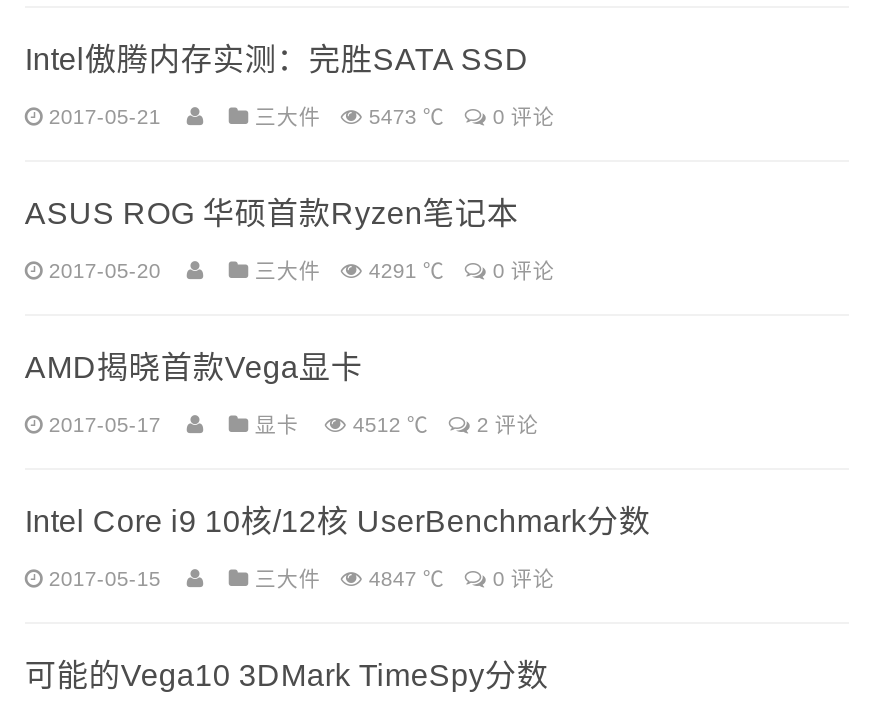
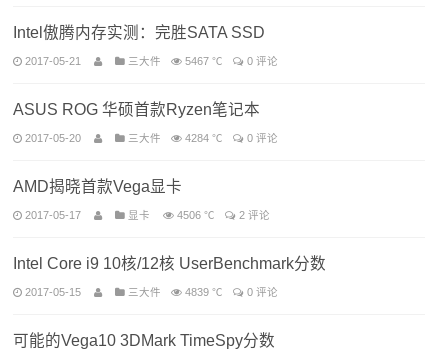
[255,105,555,129] 三大件 5473 ℃ 0 评论 -> [128,55,278,67] 三大件 5467 ℃ 0 评论
[255,259,555,283] 三大件 4291 ℃ 0 评论 -> [128,132,278,144] 三大件 4284 ℃ 0 评论
[255,413,539,437] 显卡 4512 ℃ 2 评论 -> [128,209,270,221] 显卡 4506 ℃ 2 评论
[255,567,555,591] 三大件 4847 ℃ 0 评论 -> [128,286,278,298] 三大件 4839 ℃ 0 评论

